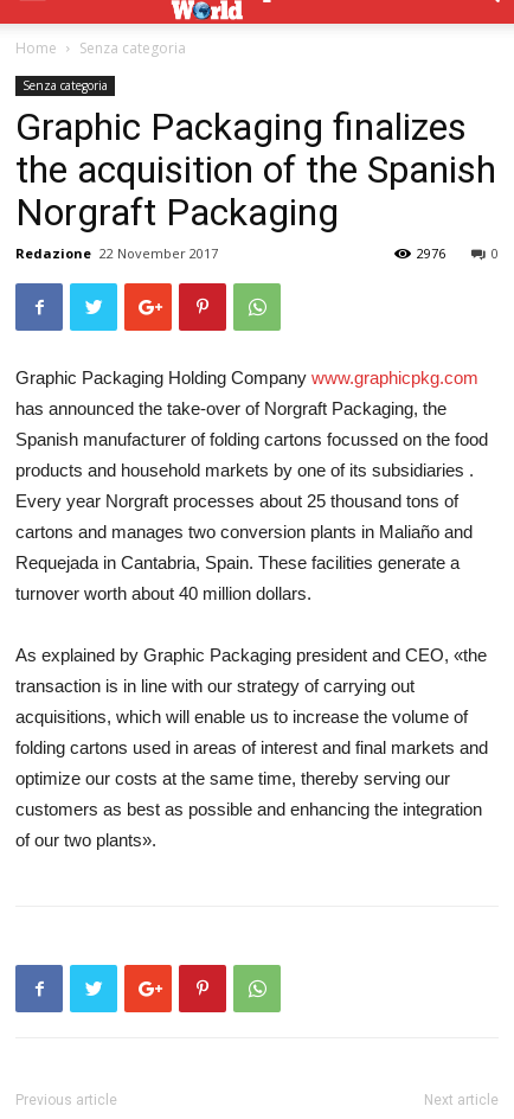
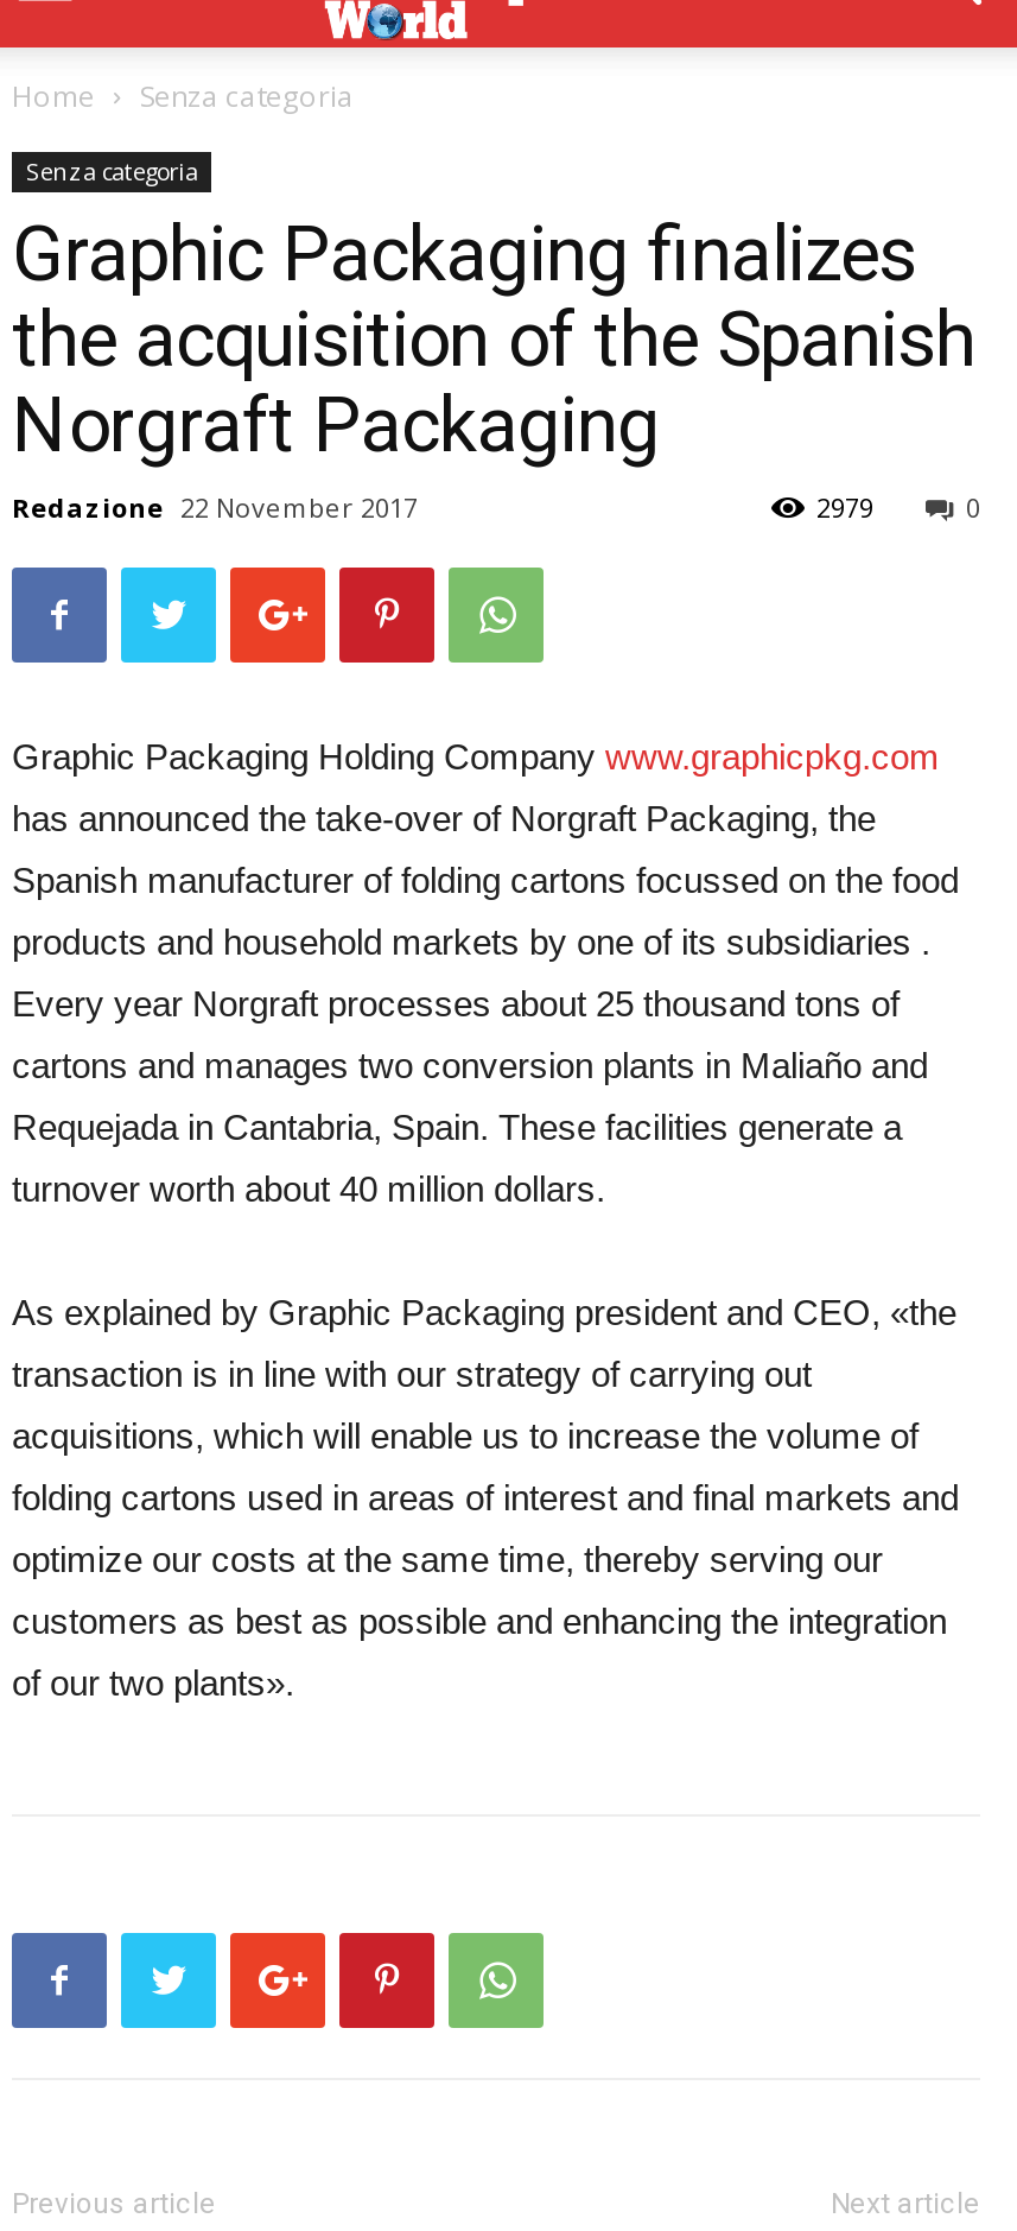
[417,244,445,262] 2976 -> [816,489,873,525] 2979

